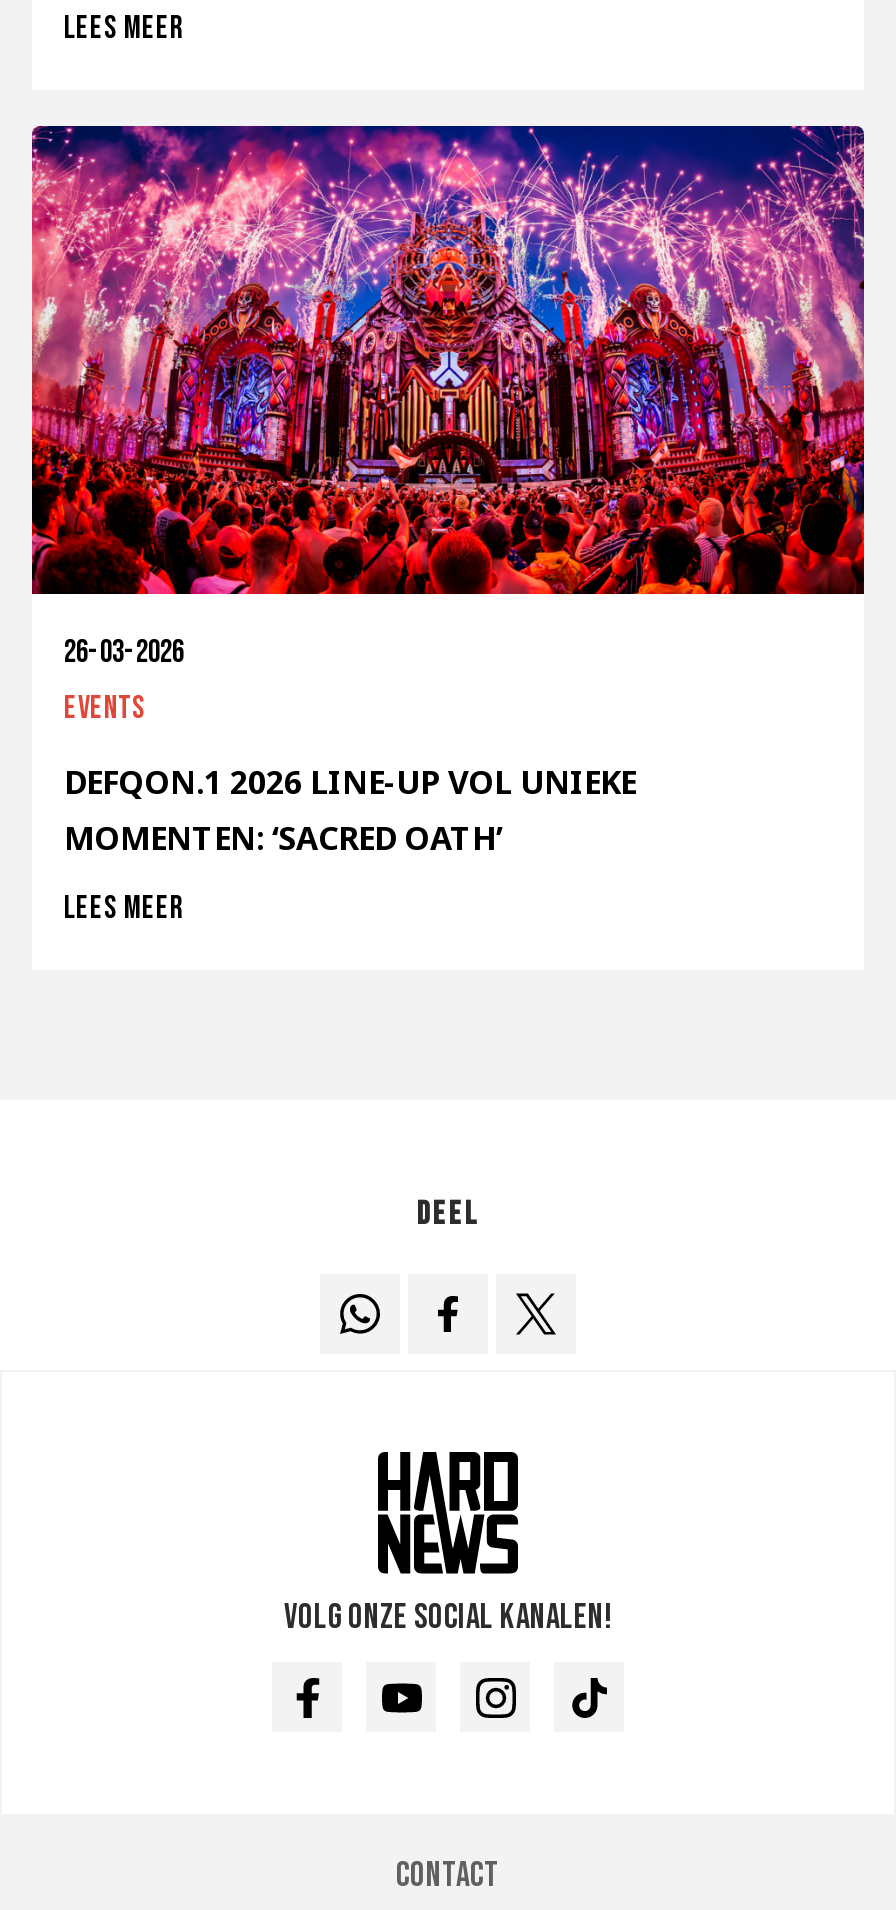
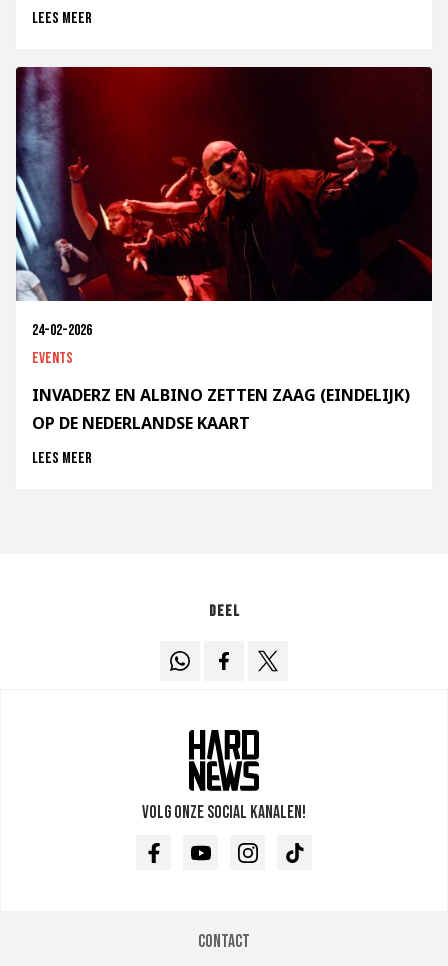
[30,124,866,671] [image] | 26-03-2026 -> [15,66,433,340] [image] | 24-02-2026
[64,759,636,859] DEFQON.1 2026 LINE-UP VOL UNIEKE | MOMENTEN: ‘SACRED OATH’ -> [32,384,410,434] INVADERZ EN ALBINO ZETTEN ZAAG (EINDELIJK) | OP DE NEDERLANDSE KAART

